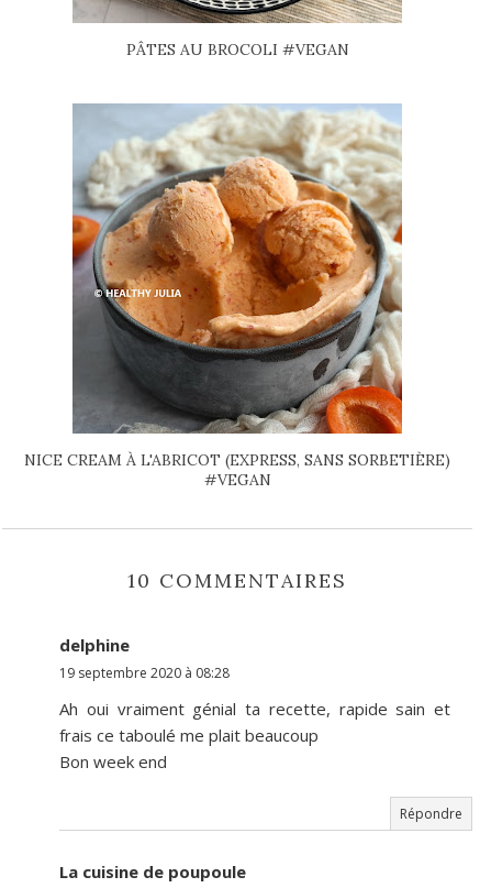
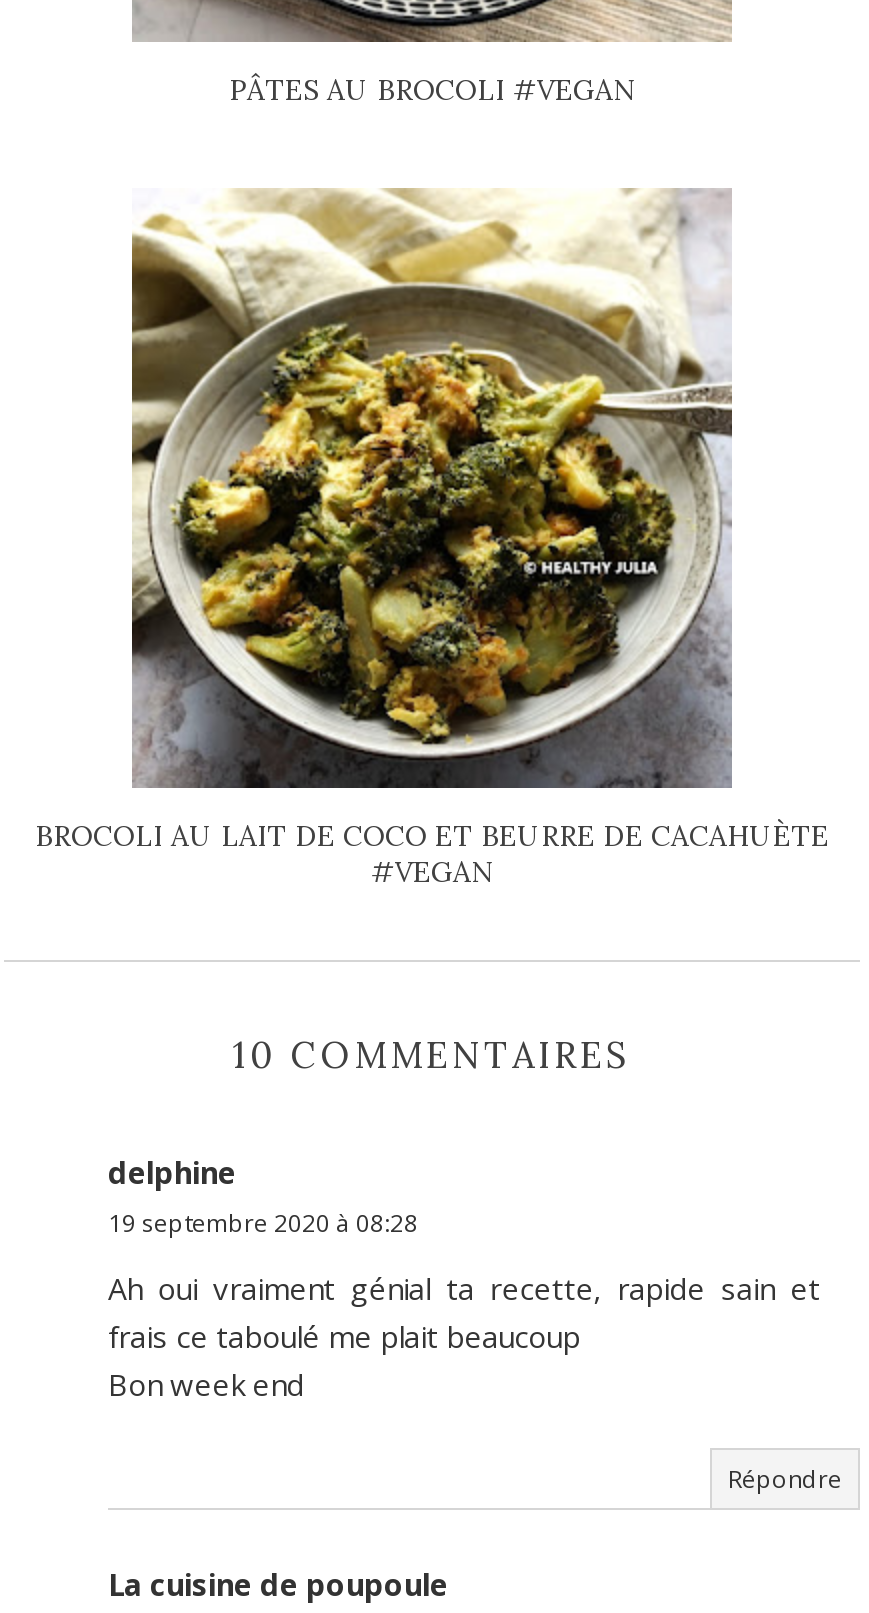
[24,103,450,470] [image] | NICE CREAM À L'ABRICOT (EXPRESS, SANS SORBETIÈRE) -> [35,188,829,854] [image] | BROCOLI AU LAIT DE COCO ET BEURRE DE CACAHUÈTE

